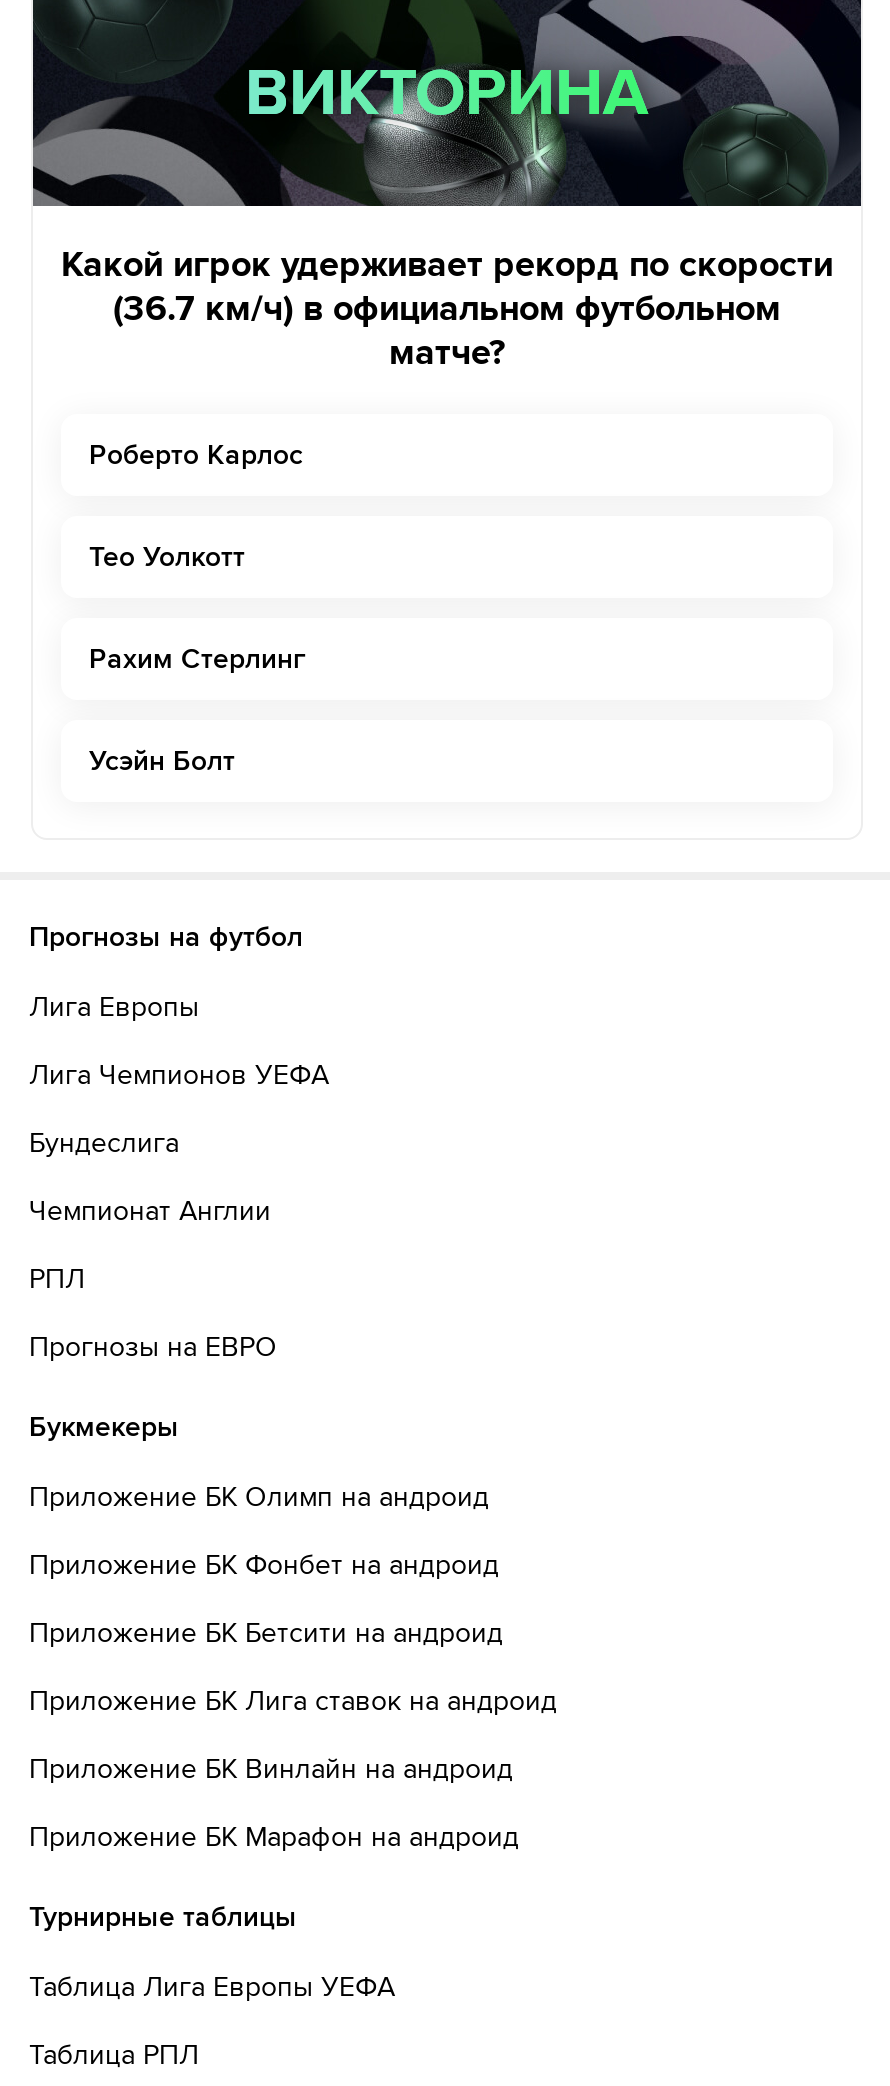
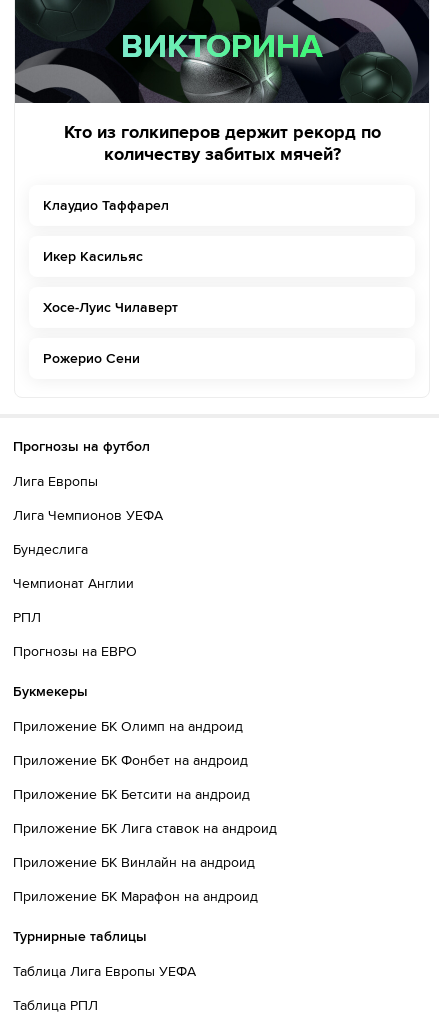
[61,242,833,374] Какой игрок удерживает рекорд по скорости | (36.7 км/ч) в официальном футбольном | матче? -> [63,121,380,165] Кто из голкиперов держит рекорд по | количеству забитых мячей?
[89,438,303,472] Роберто Карлос -> [43,197,169,214] Клаудио Таффарел
[89,540,245,574] Тео Уолкотт -> [43,248,143,265] Икер Касильяс
[89,642,305,676] Рахим Стерлинг -> [43,299,178,316] Хосе-Луис Чилаверт
[89,744,235,778] Усэйн Болт -> [43,350,140,367] Рожерио Сени

